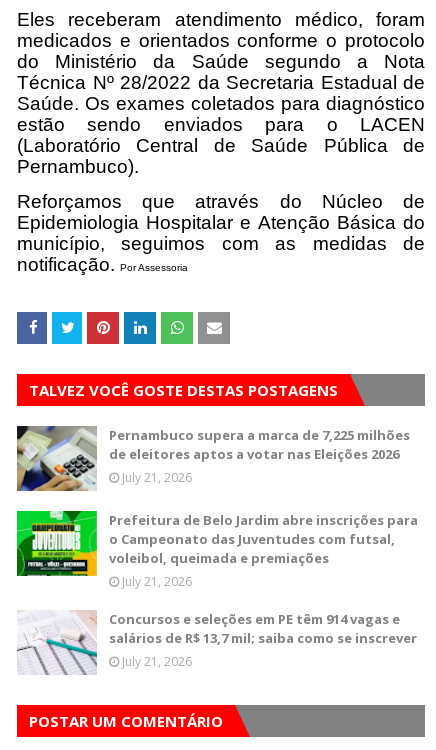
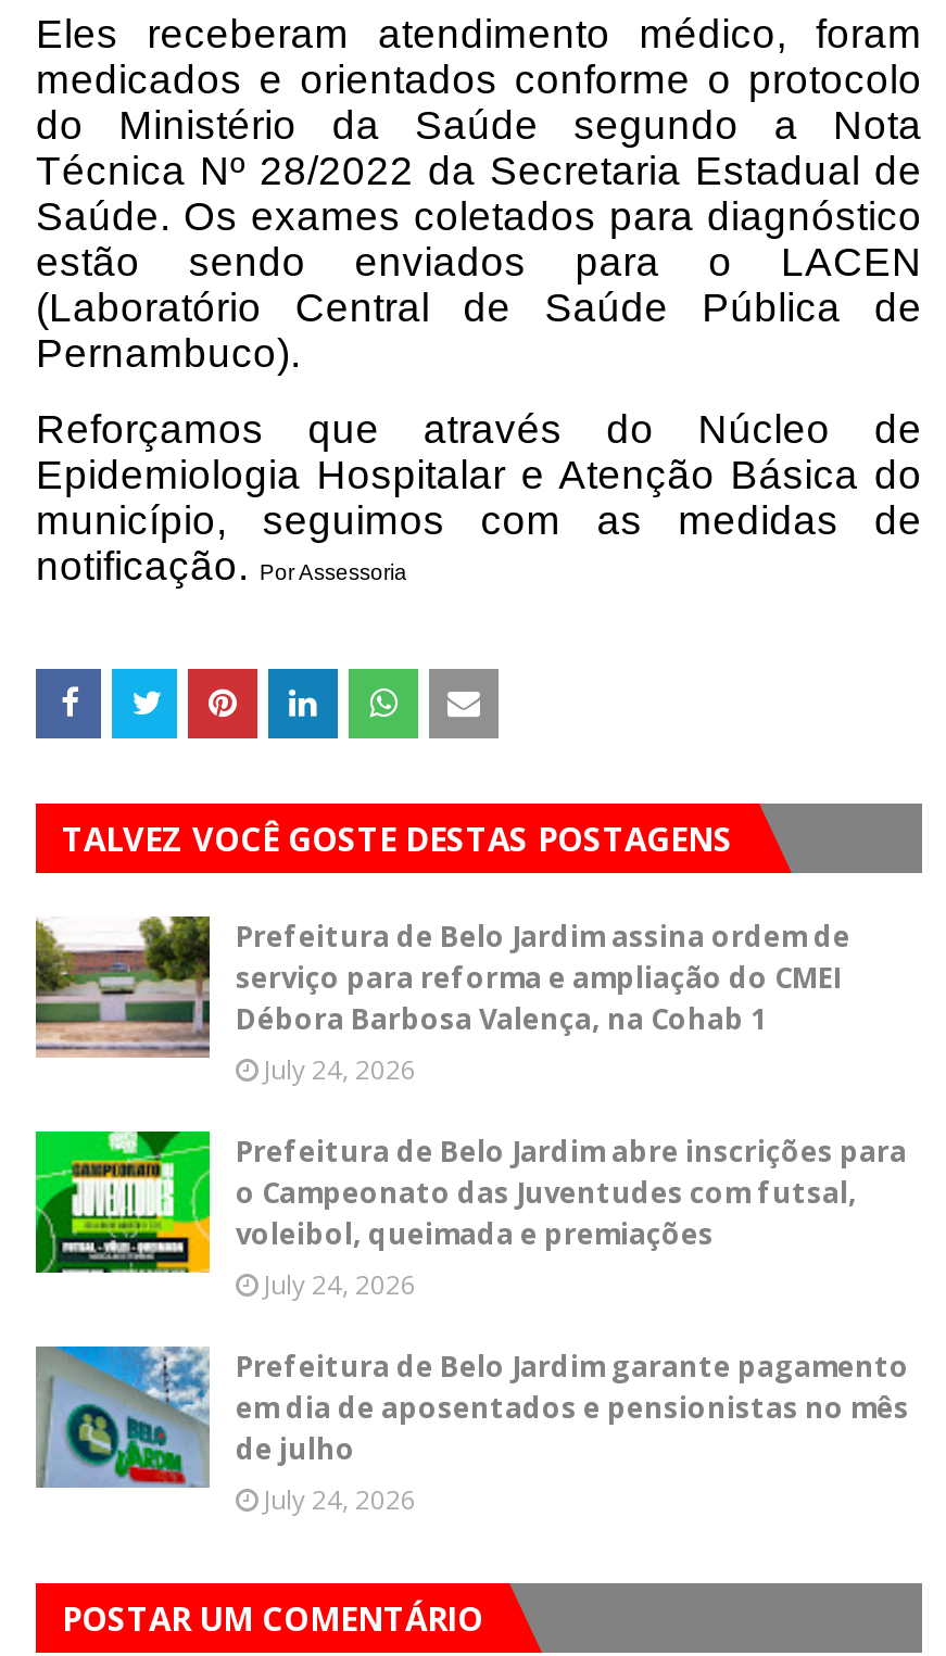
[17,425,410,492] [image] | Pernambuco supera a marca de 7,225 milhões | de eleitores aptos a votar nas Eleições 2026 | July 21, 2026 -> [34,917,850,1088] [image] | Prefeitura de Belo Jardim assina ordem de | serviço para reforma e ampliação do CMEI | Débora Barbosa Valença, na Cohab 1 | July 24, 2026
[122,573,192,590] July 21, 2026 -> [264,1266,416,1303] July 24, 2026
[18,610,417,674] [image] | Concursos e seleções em PE têm 914 vagas e | salários de R$ 13,7 mil; saiba como se inscrever | July 21, 2026 -> [34,1344,909,1518] [image] | Prefeitura de Belo Jardim garante pagamento | em dia de aposentados e pensionistas no mês | de julho | July 24, 2026

